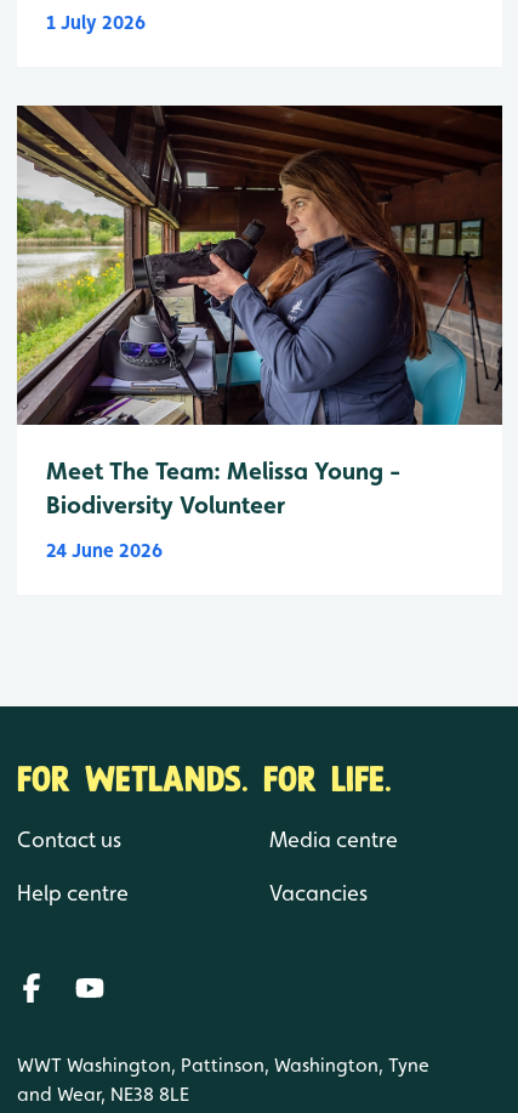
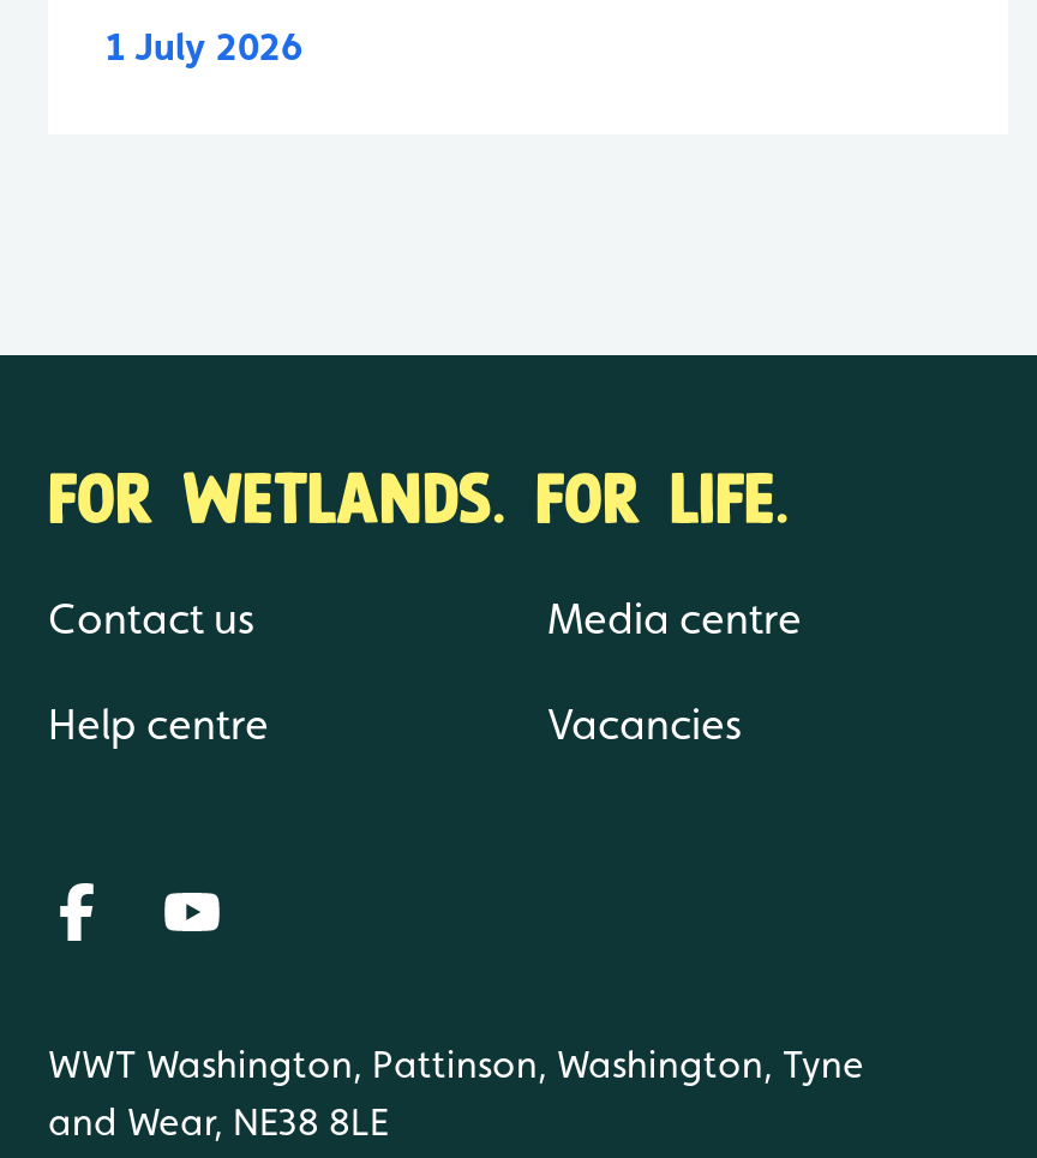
[16,104,503,562] [image] | Meet The Team: Melissa Young - | Biodiversity Volunteer | 24 June 2026 -> none

